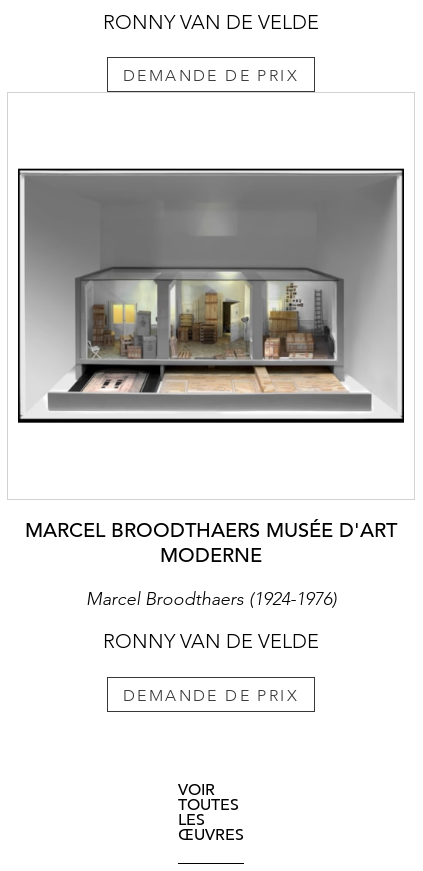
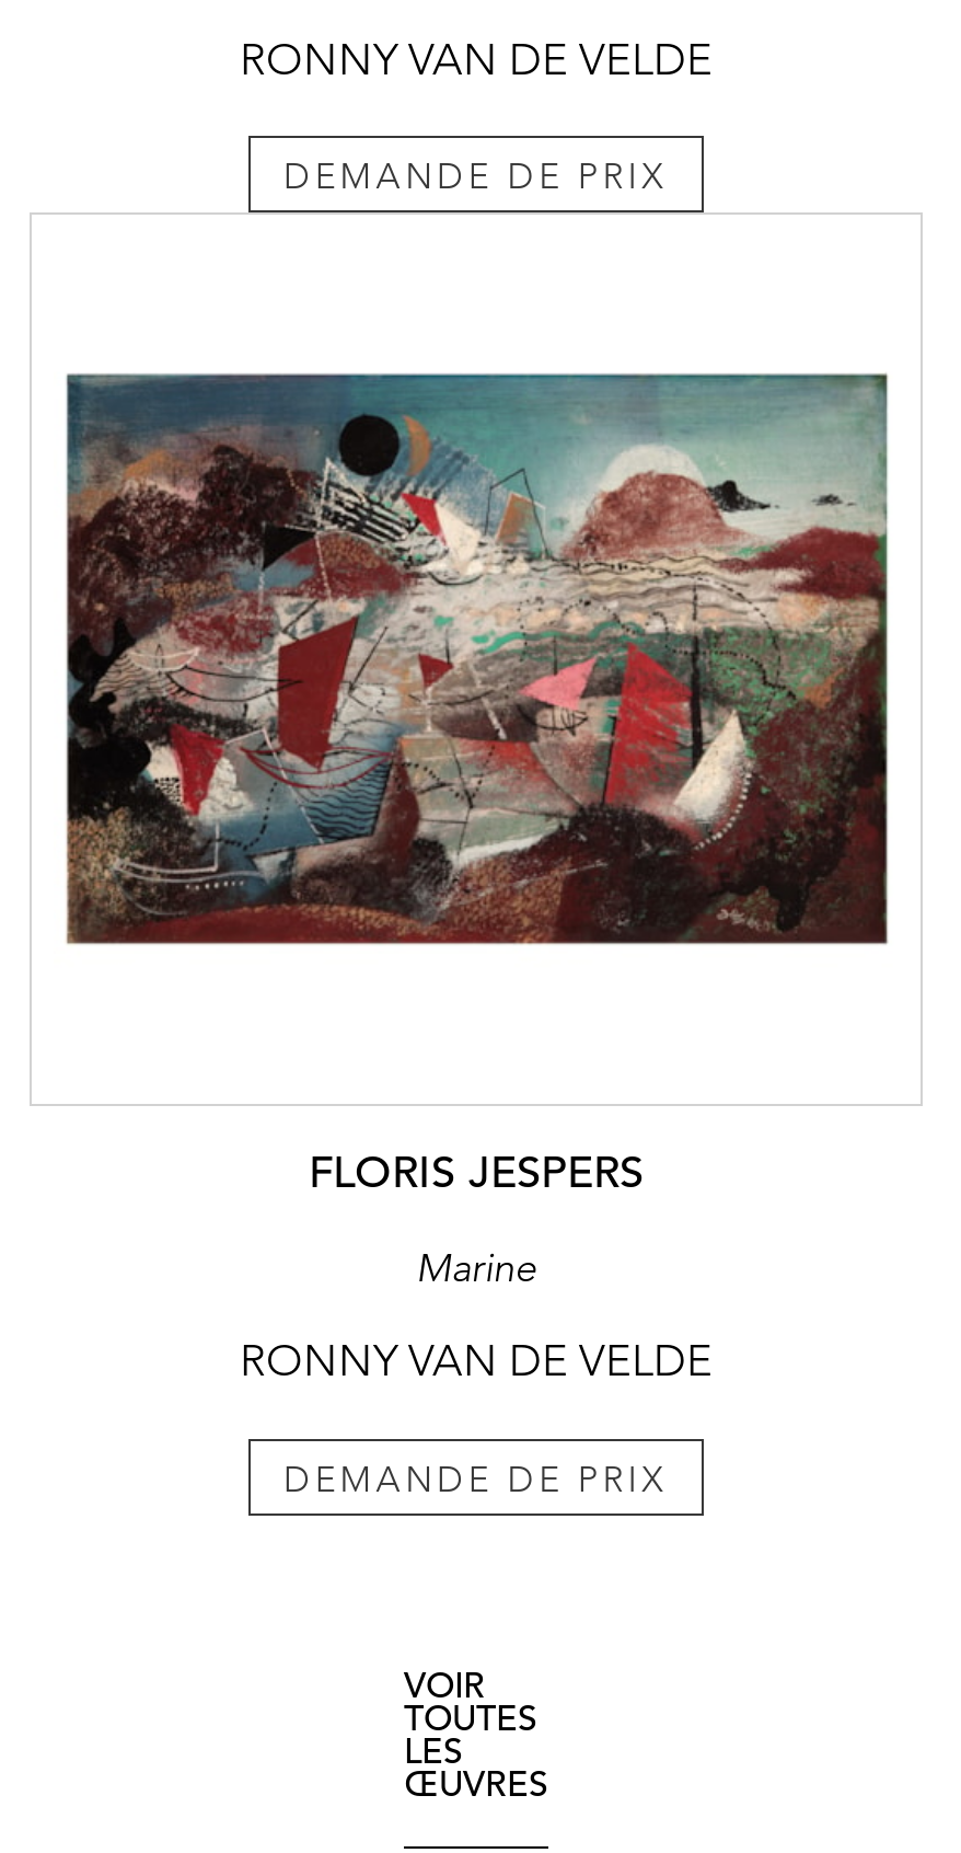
[17,167,405,426] [image] -> [54,372,899,946] [image]
[25,518,397,568] MARCEL BROODTHAERS MUSÉE D'ART | MODERNE -> [309,1146,644,1201] FLORIS JESPERS
[85,588,336,610] Marcel Broodthaers (1924-1976) -> [416,1245,536,1293] Marine

